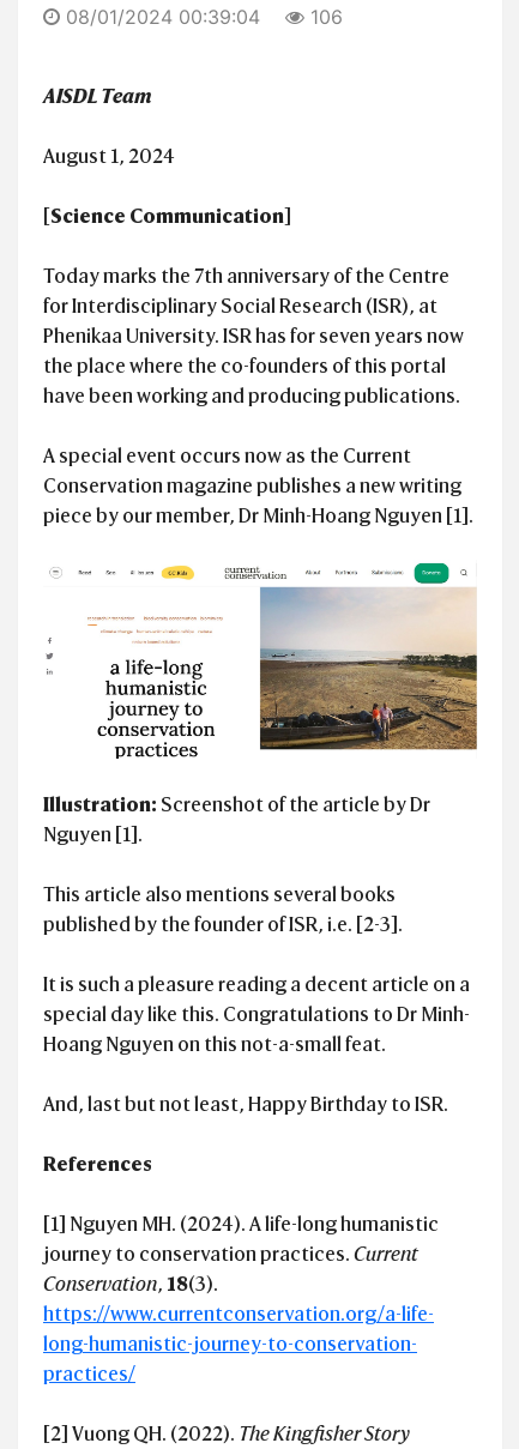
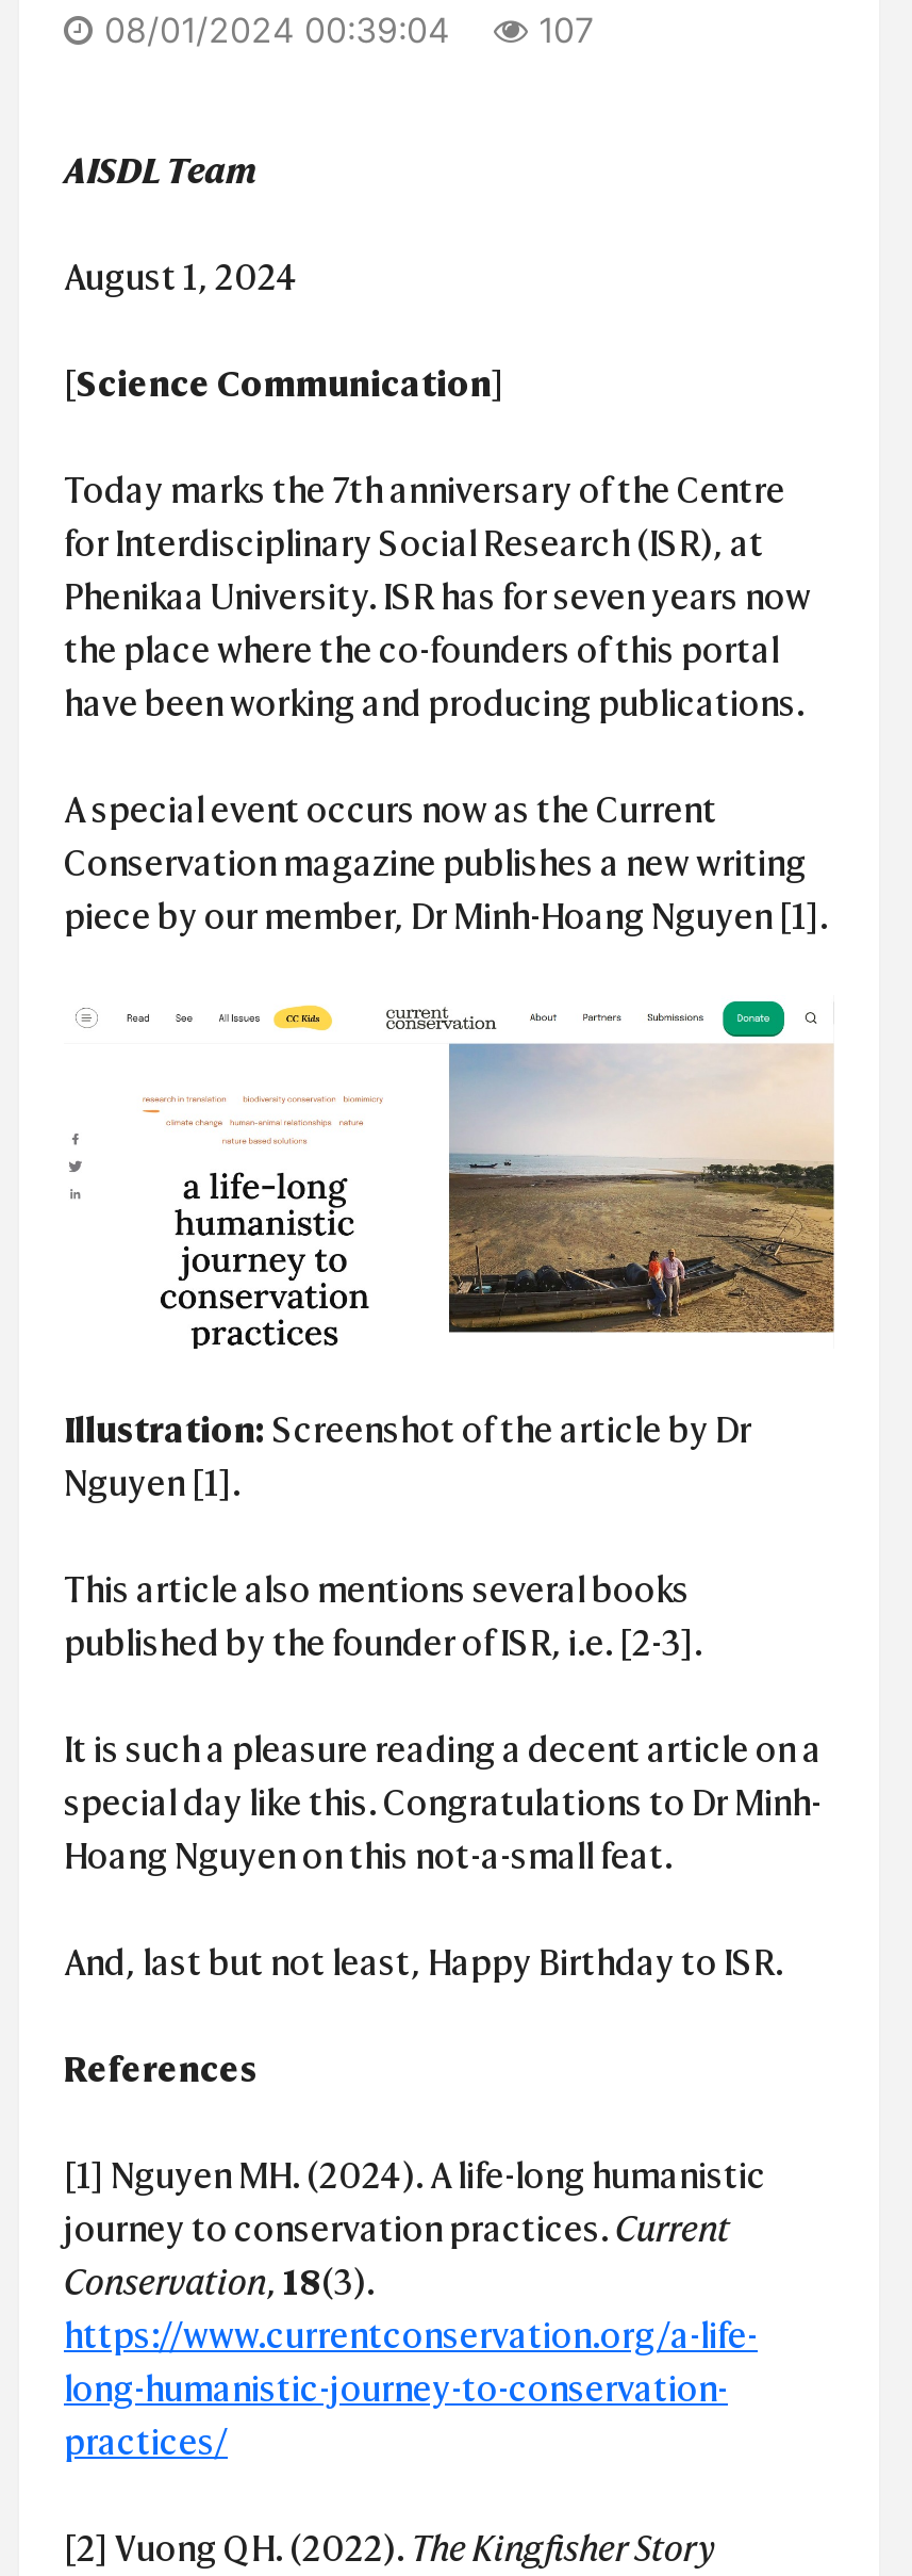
[310,5,343,29] 106 -> [538,9,594,52] 107

